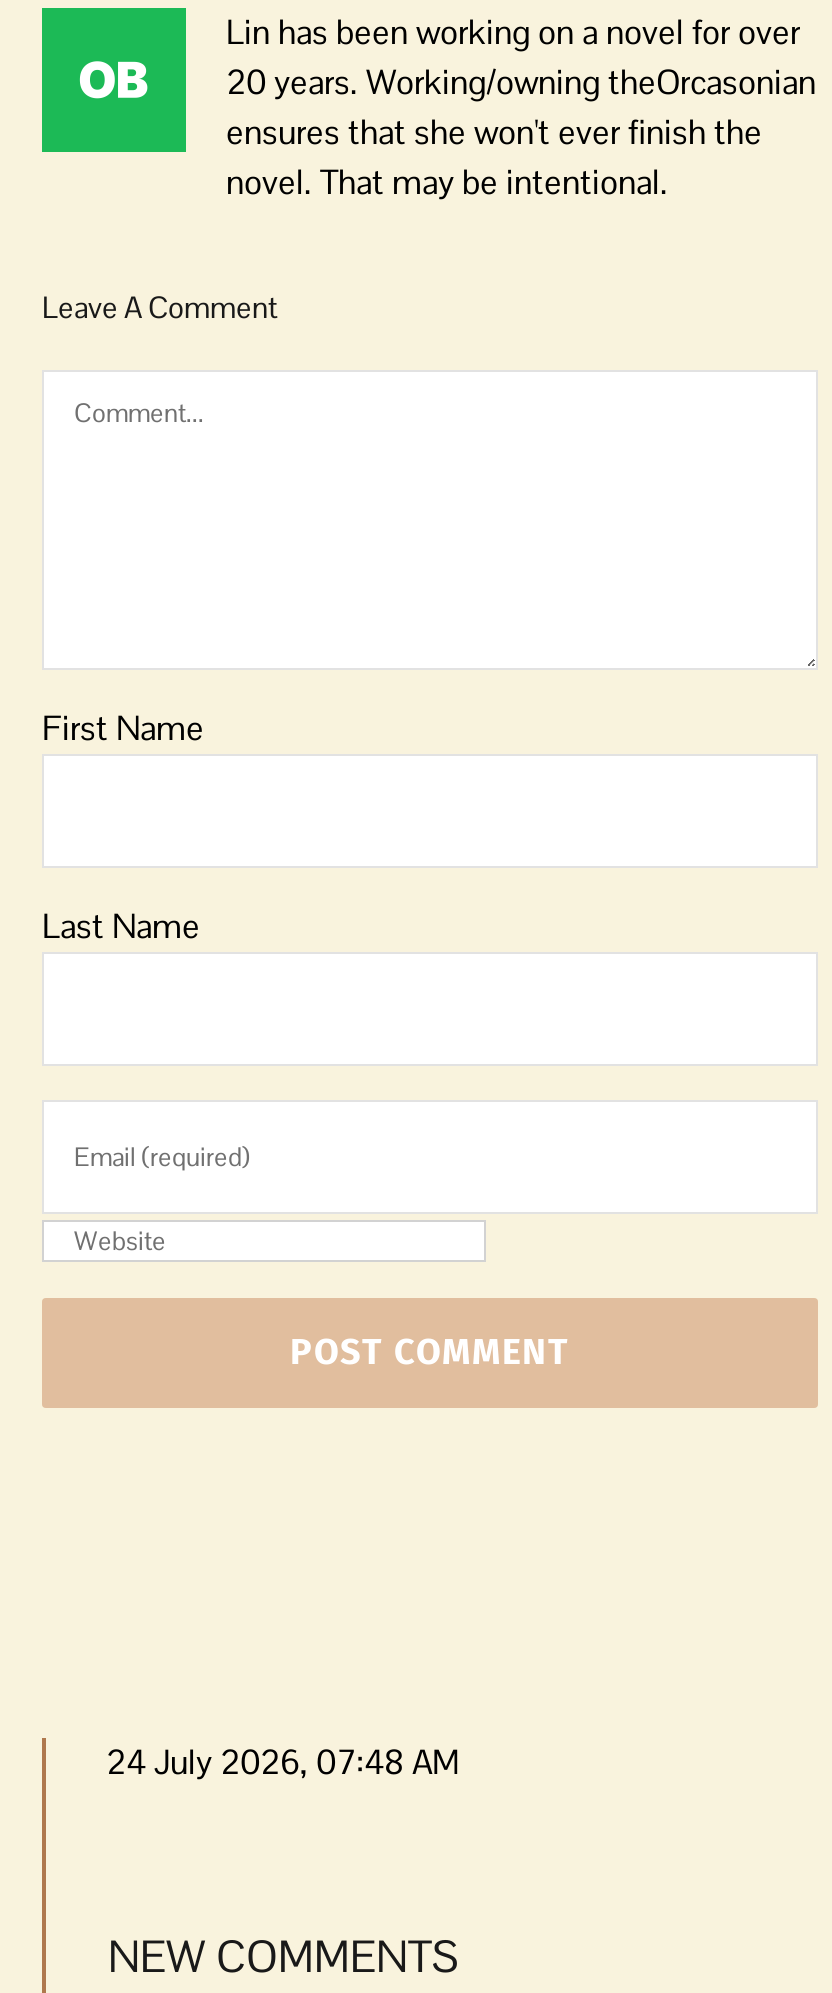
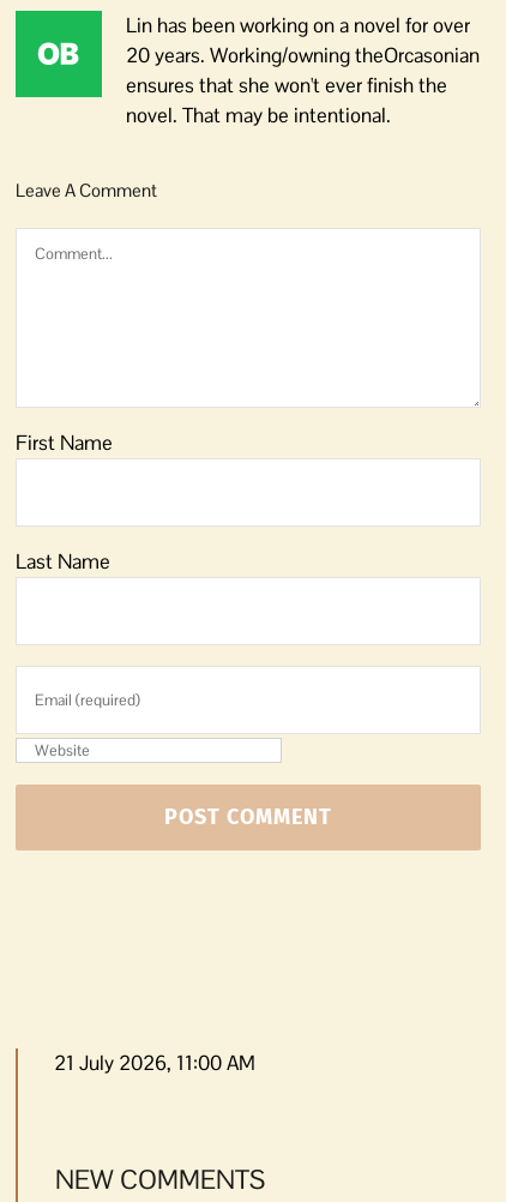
[106,1740,460,1784] 24 July 2026, 07:48 AM -> [54,1050,255,1076] 21 July 2026, 11:00 AM

